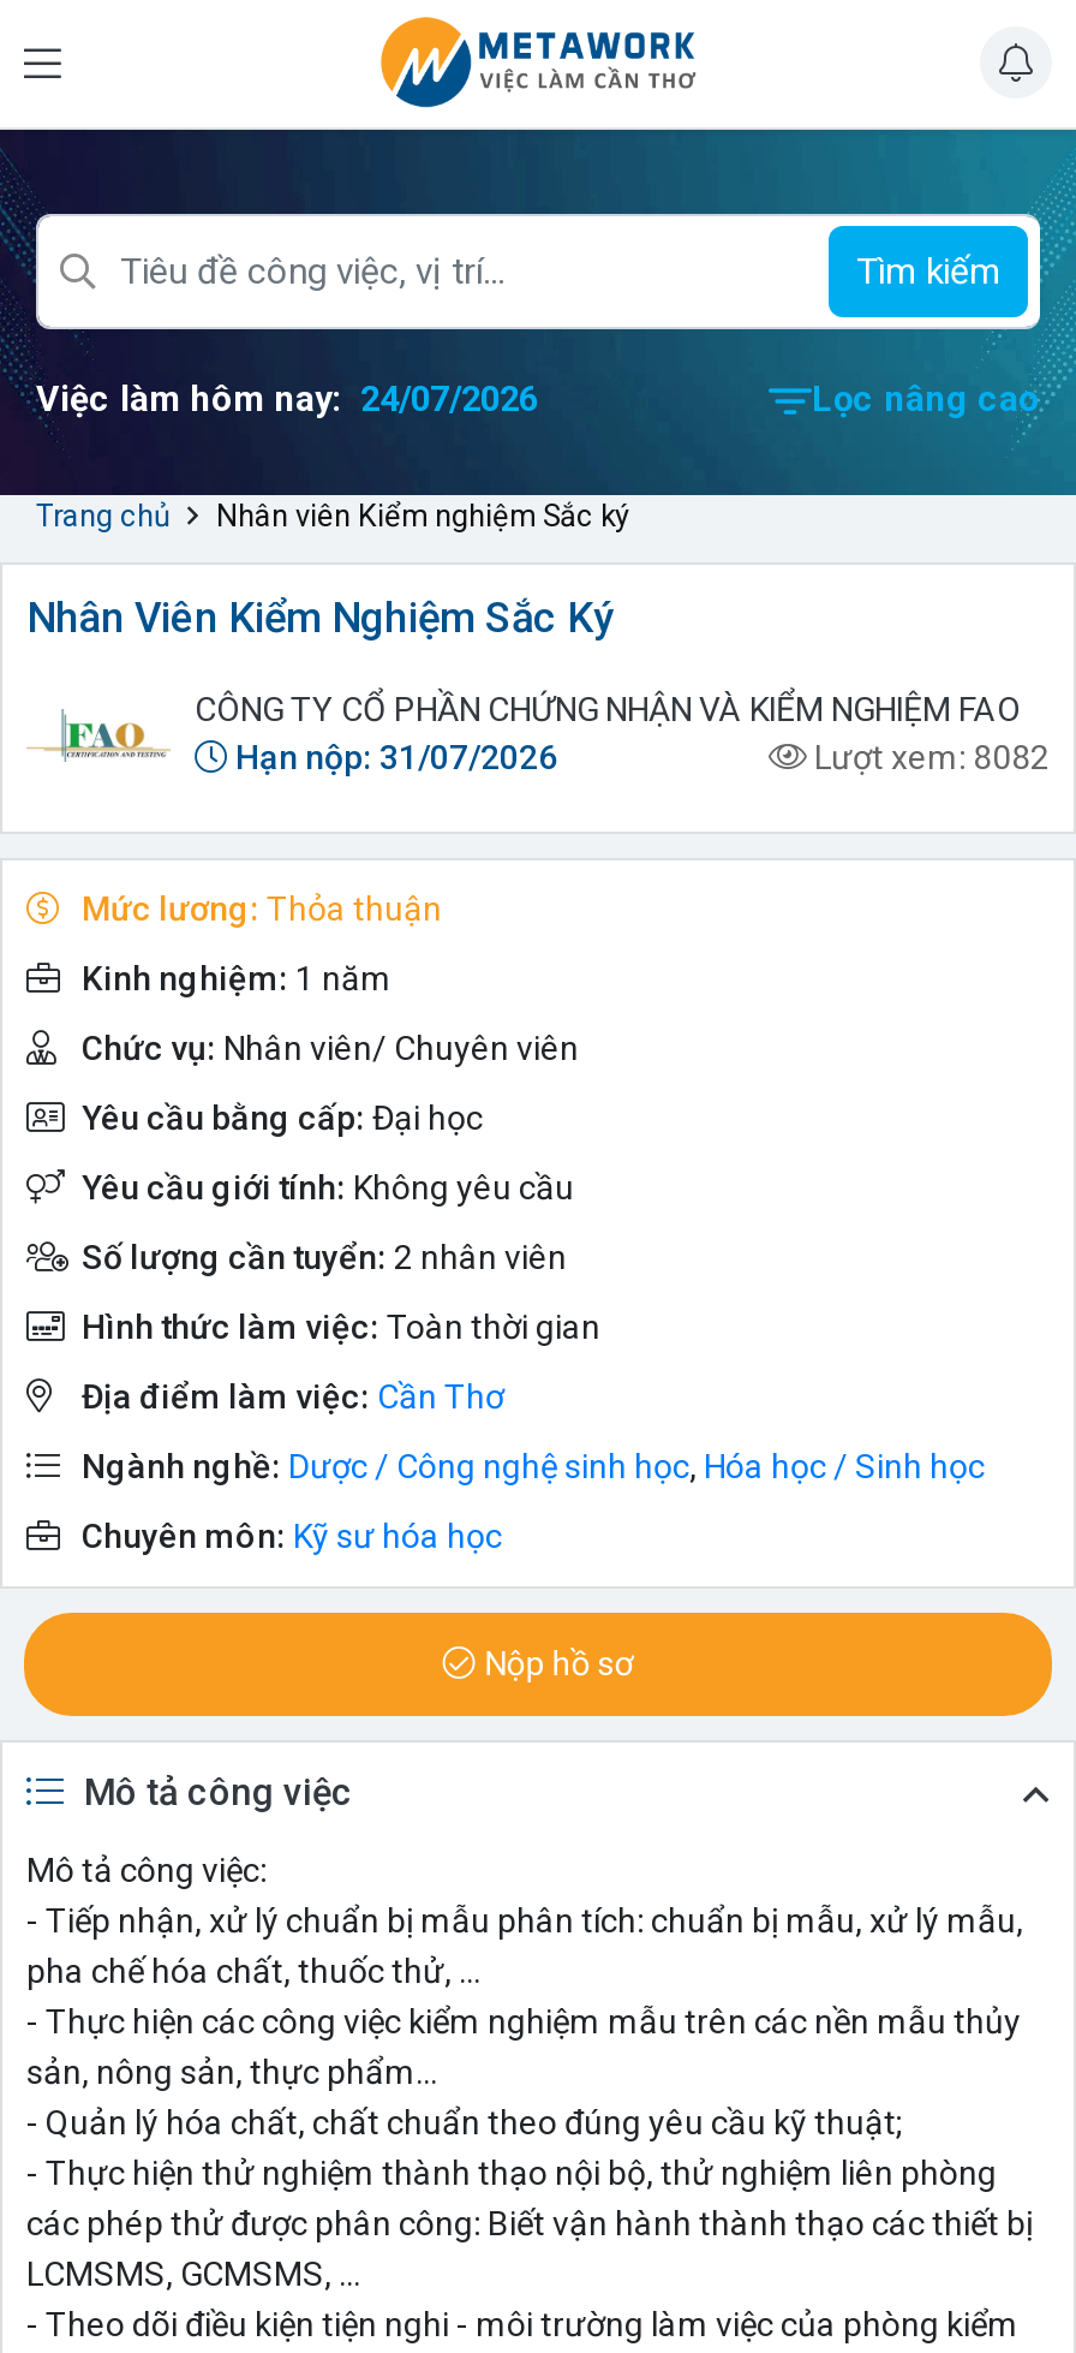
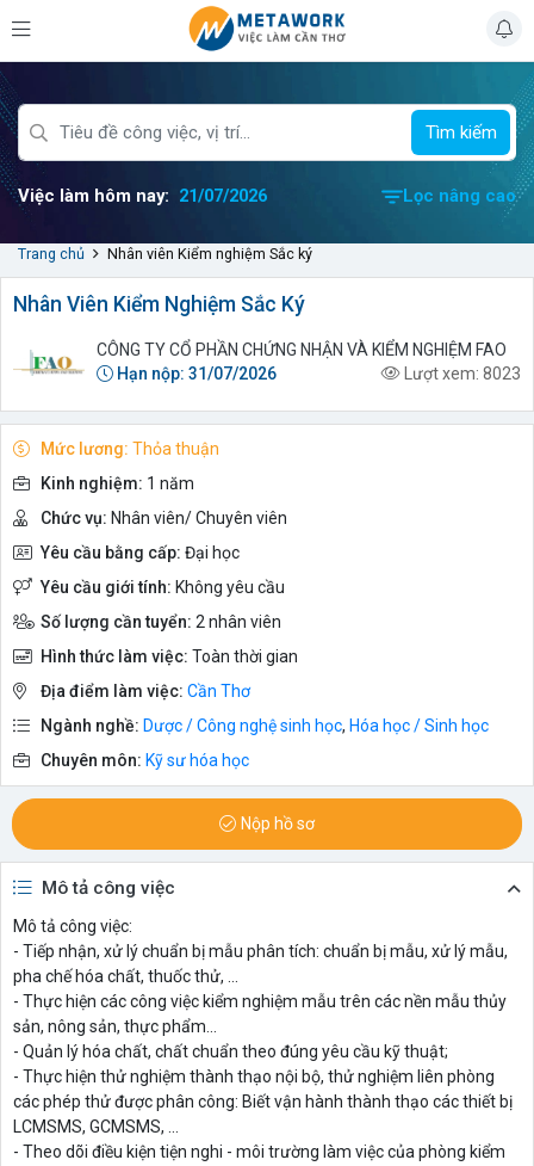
[36,377,538,421] Việc làm hôm nay: 24/07/2026 -> [18,185,267,206] Việc làm hôm nay: 21/07/2026
[814,737,1050,775] Lượt xem: 8082 -> [404,363,521,383] Lượt xem: 8023

